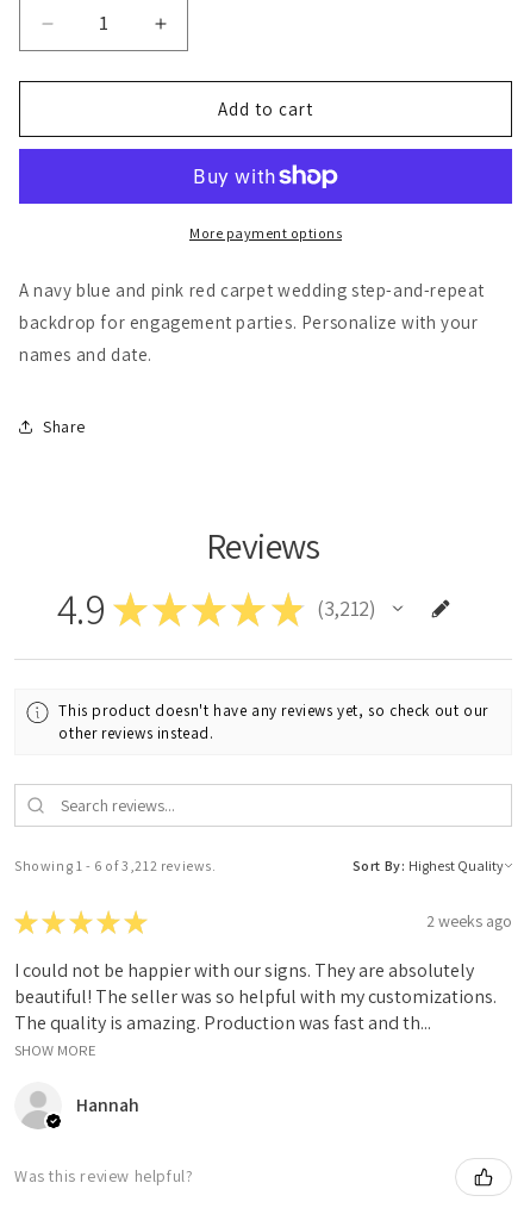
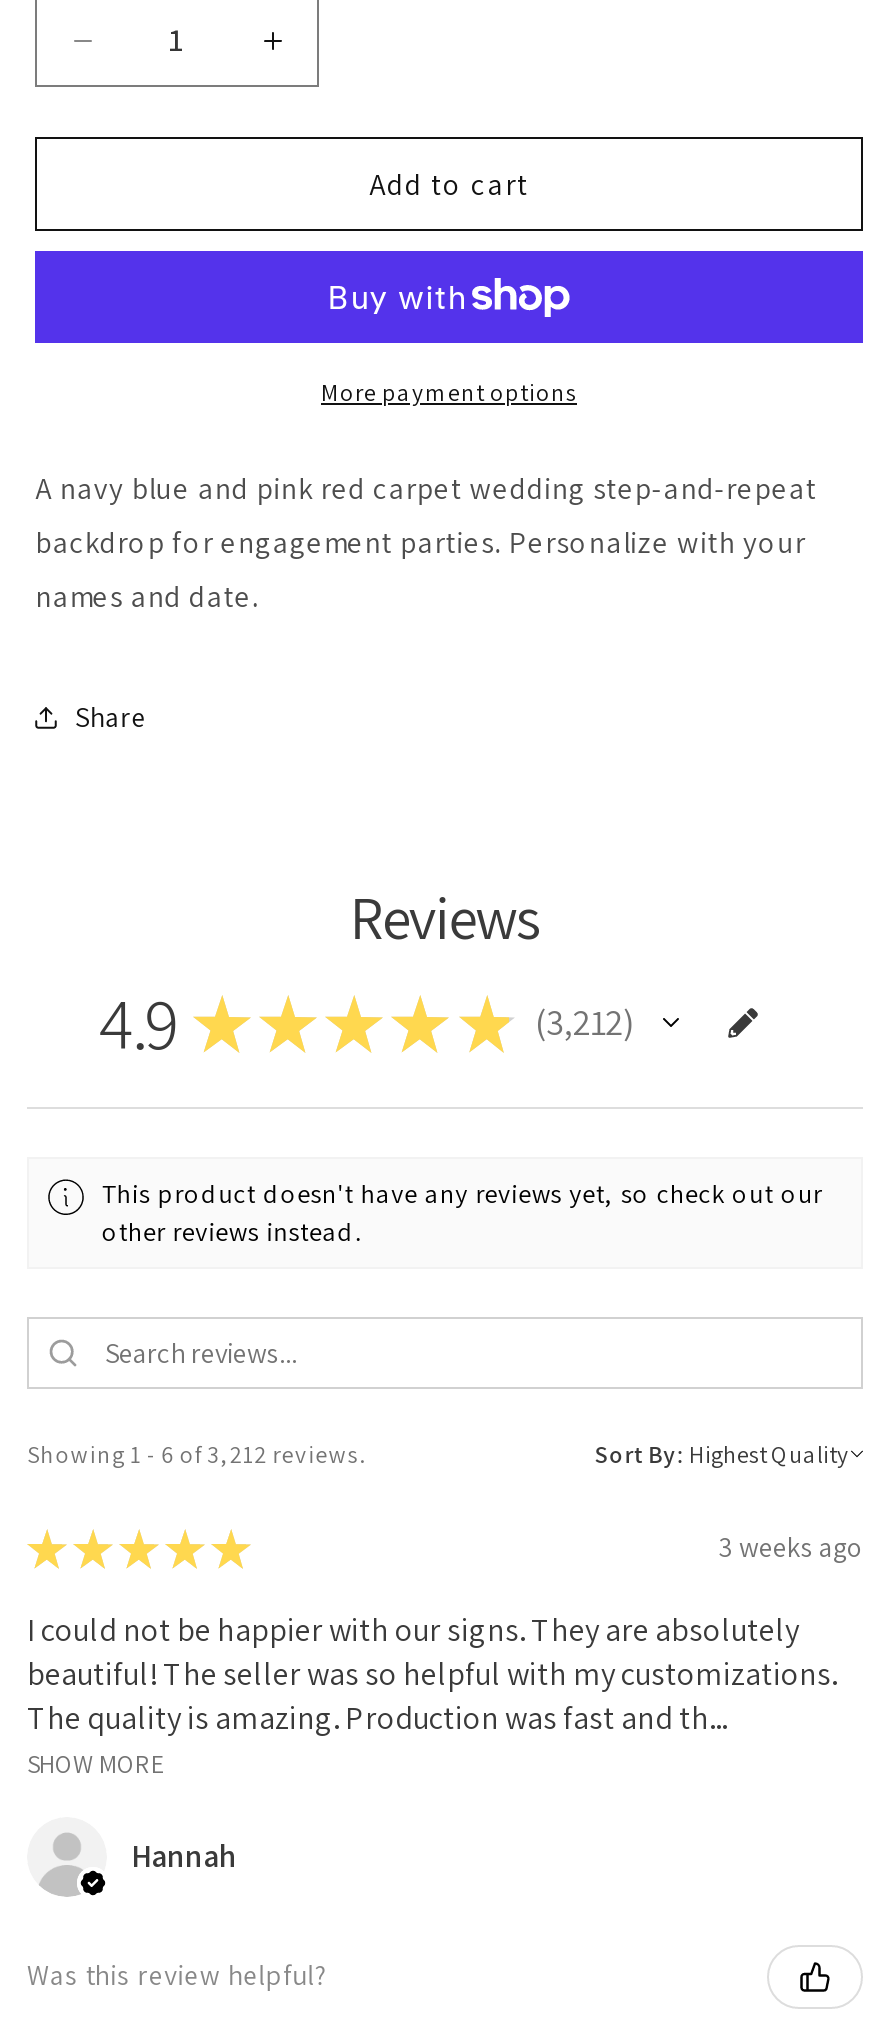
[426,910,512,932] 2 weeks ago -> [719,1529,863,1565] 3 weeks ago

